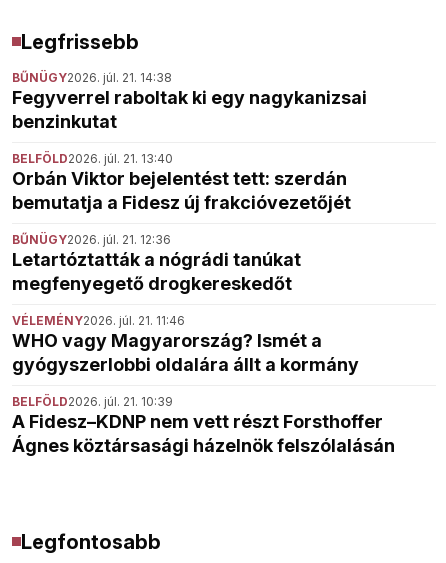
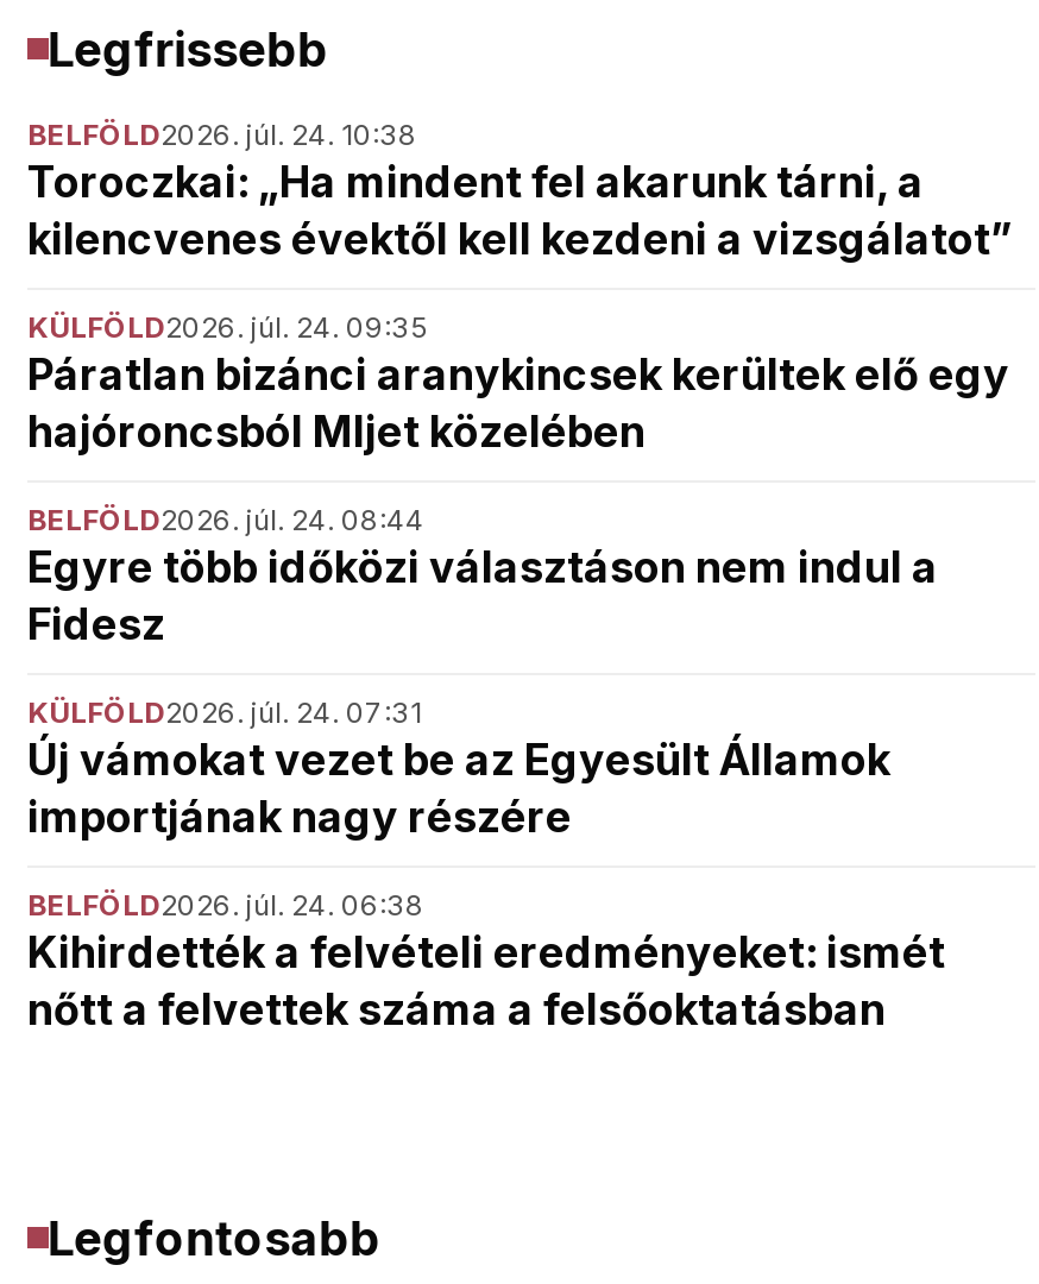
[12,70,367,132] BŰNÜGY2026. júl. 21. 14:38 | Fegyverrel raboltak ki egy nagykanizsai | benzinkutat -> [27,116,1012,263] BELFÖLD2026. júl. 24. 10:38 | Toroczkai: „Ha mindent fel akarunk tárni, a | kilencvenes évektől kell kezdeni a vizsgálatot”
[12,151,351,213] BELFÖLD2026. júl. 21. 13:40 | Orbán Viktor bejelentést tett: szerdán | bemutatja a Fidesz új frakcióvezetőjét -> [27,308,1009,456] KÜLFÖLD2026. júl. 24. 09:35 | Páratlan bizánci aranykincsek kerültek elő egy | hajóroncsból Mljet közelében
[12,232,301,294] BŰNÜGY2026. júl. 21. 12:36 | Letartóztatták a nógrádi tanúkat | megfenyegető drogkereskedőt -> [27,501,938,648] BELFÖLD2026. júl. 24. 08:44 | Egyre több időközi választáson nem indul a | Fidesz
[12,313,359,375] VÉLEMÉNY2026. júl. 21. 11:46 | WHO vagy Magyarország? Ismét a | gyógyszerlobbi oldalára állt a kormány -> [27,694,890,841] KÜLFÖLD2026. júl. 24. 07:31 | Új vámokat vezet be az Egyesült Államok | importjának nagy részére
[12,394,395,456] BELFÖLD2026. júl. 21. 10:39 | A Fidesz–KDNP nem vett részt Forsthoffer | Ágnes köztársasági házelnök felszólalásán -> [27,886,945,1034] BELFÖLD2026. júl. 24. 06:38 | Kihirdették a felvételi eredményeket: ismét | nőtt a felvettek száma a felsőoktatásban

